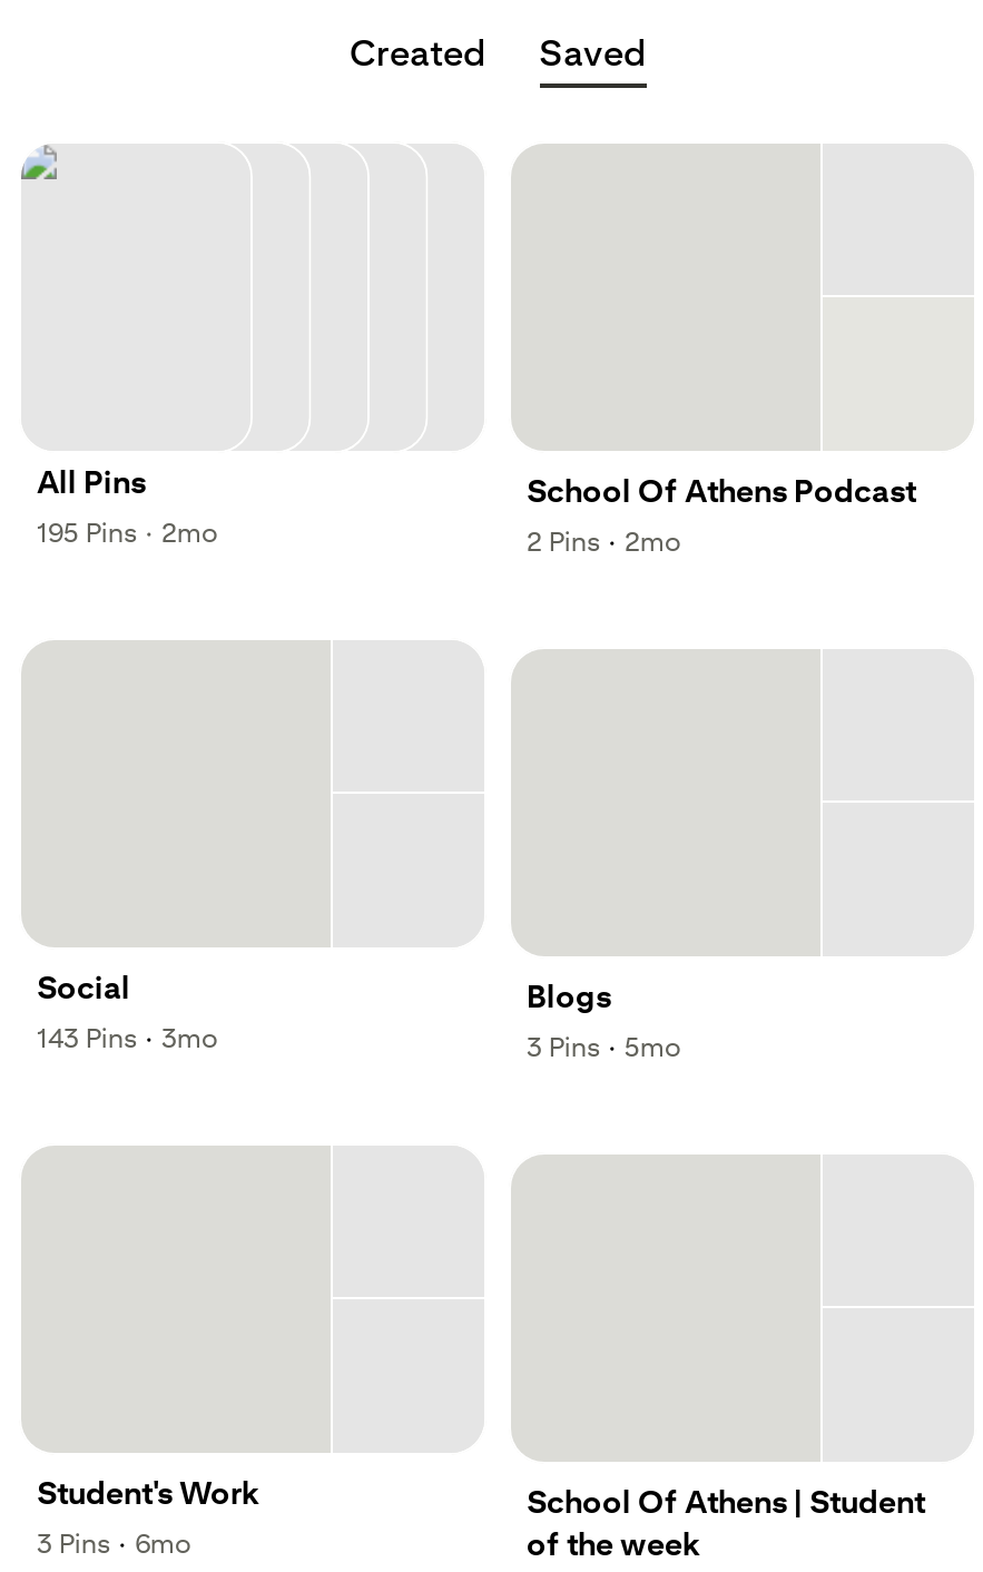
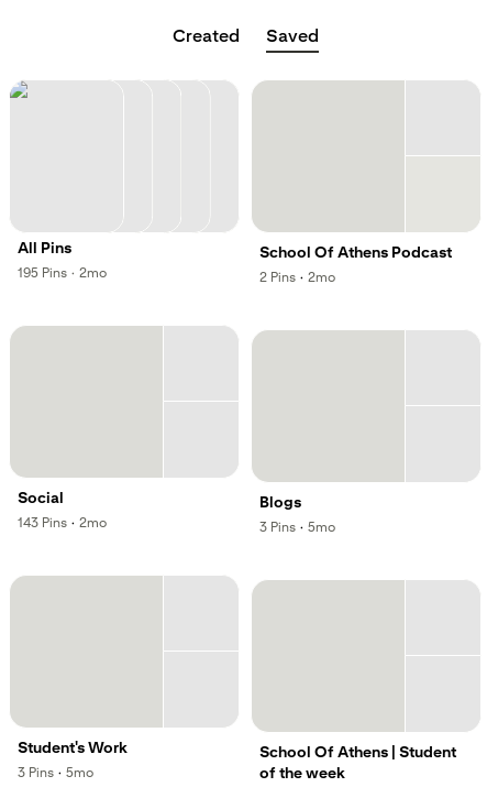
[35,1021,217,1054] ,143 Pins · , 3mo -> [16,514,107,531] ,143 Pins · , 2mo
[35,1526,190,1560] ,3 Pins · , 6mo -> [16,764,93,780] ,3 Pins · , 5mo

